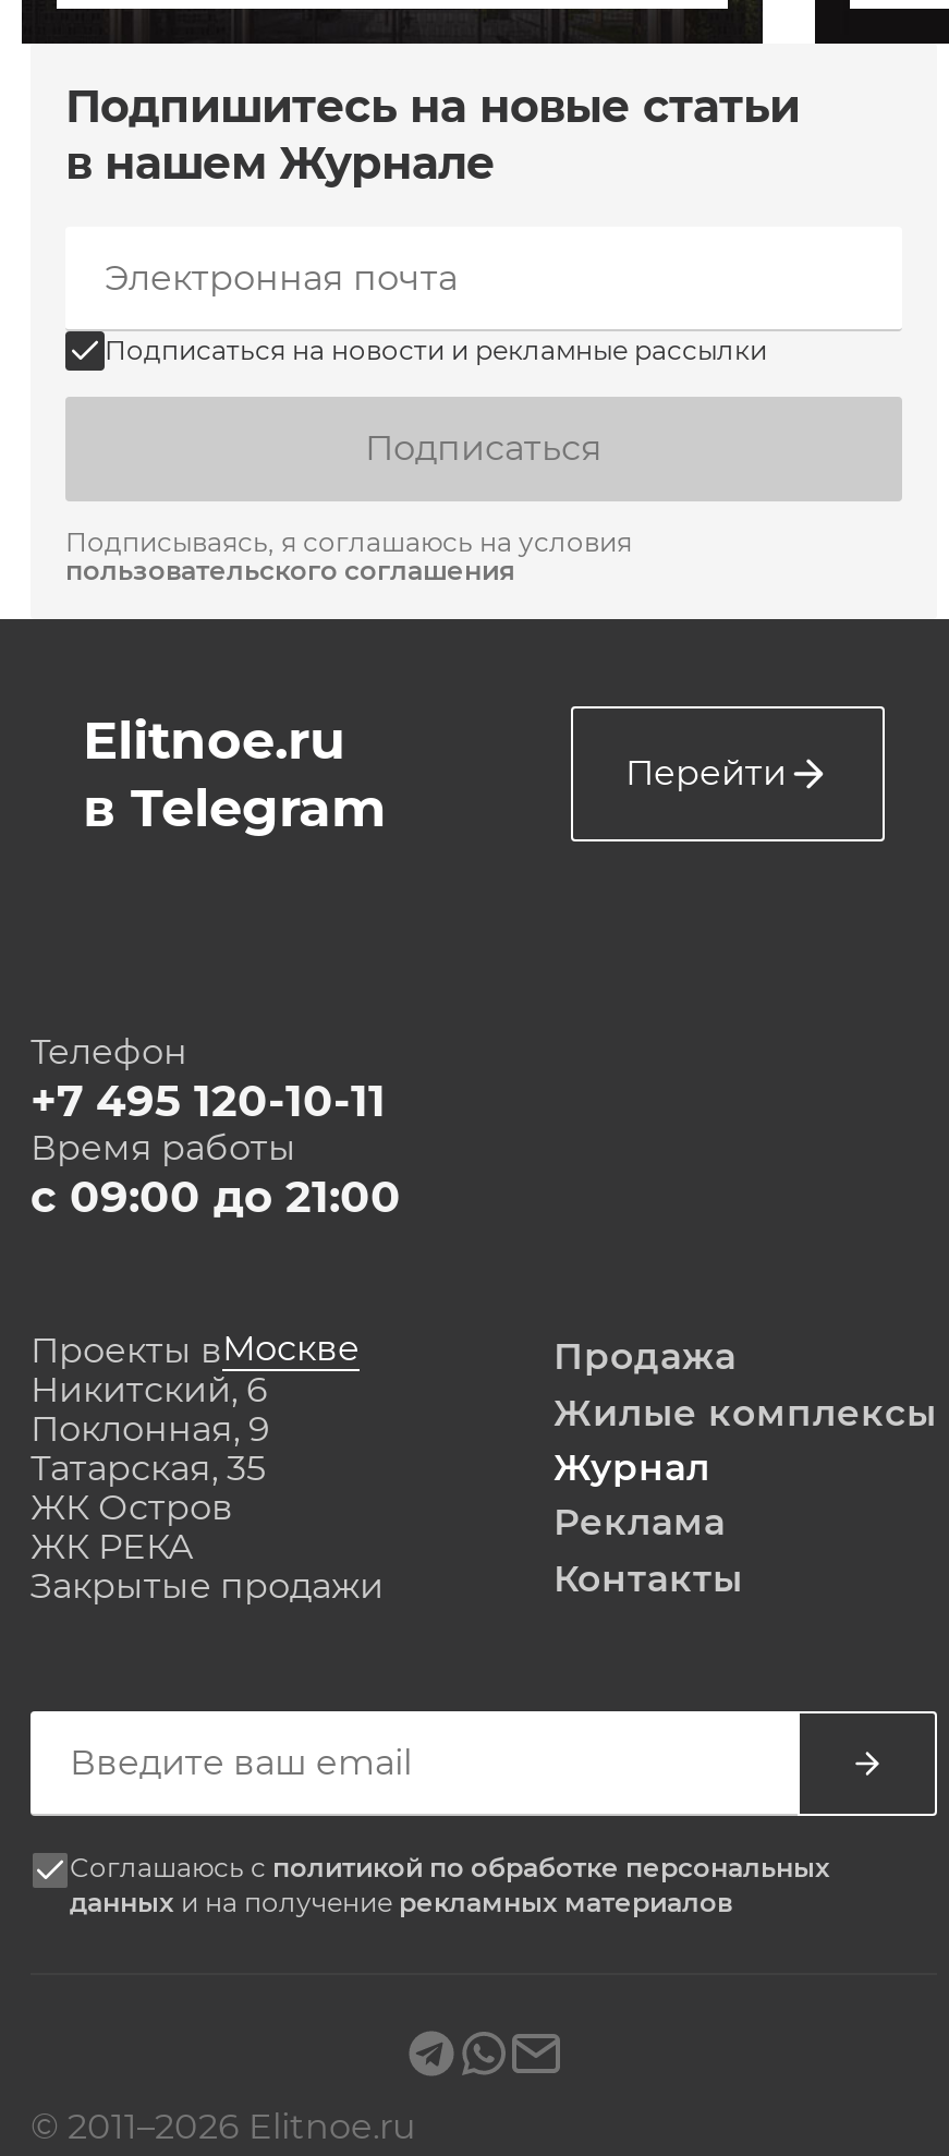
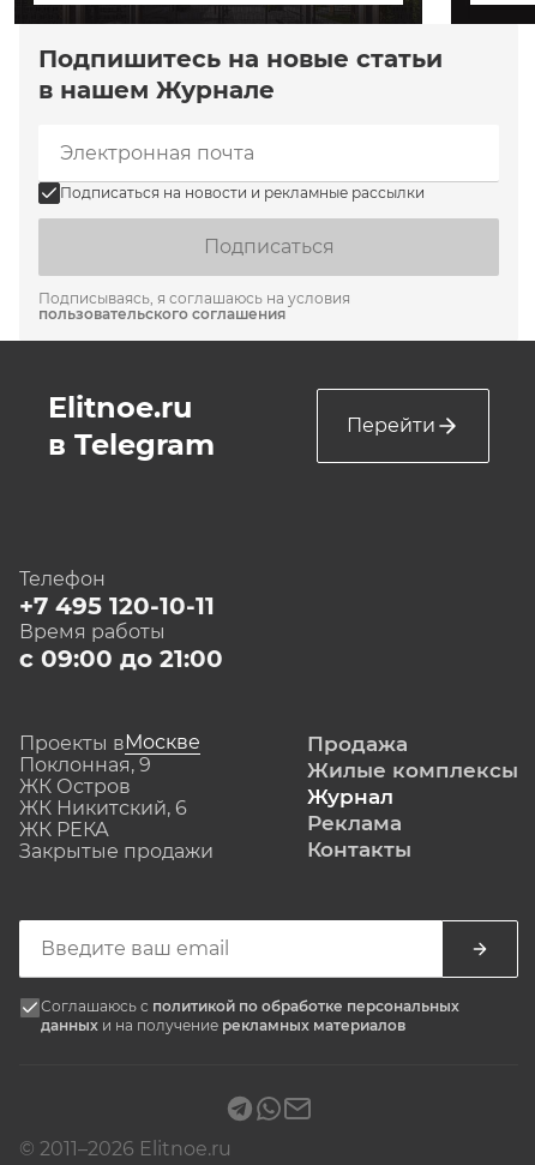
[31,1369,268,1410] Никитский, 6 -> none
[31,1448,266,1489] Татарская, 35 -> none
none -> [19,797,187,819] ЖК Никитский, 6
moved [31,1487,233,1528] -> [19,775,131,798]: ЖК Остров

